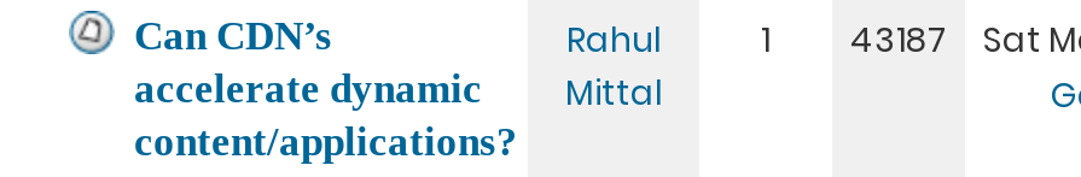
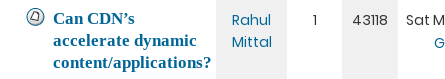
[850,16,947,64] 43187 -> [352,10,388,30] 43118

